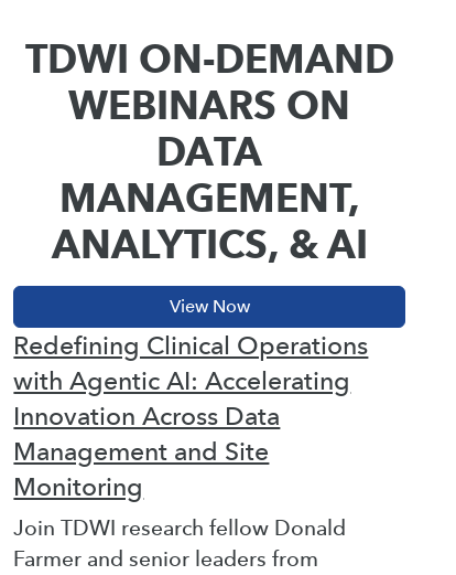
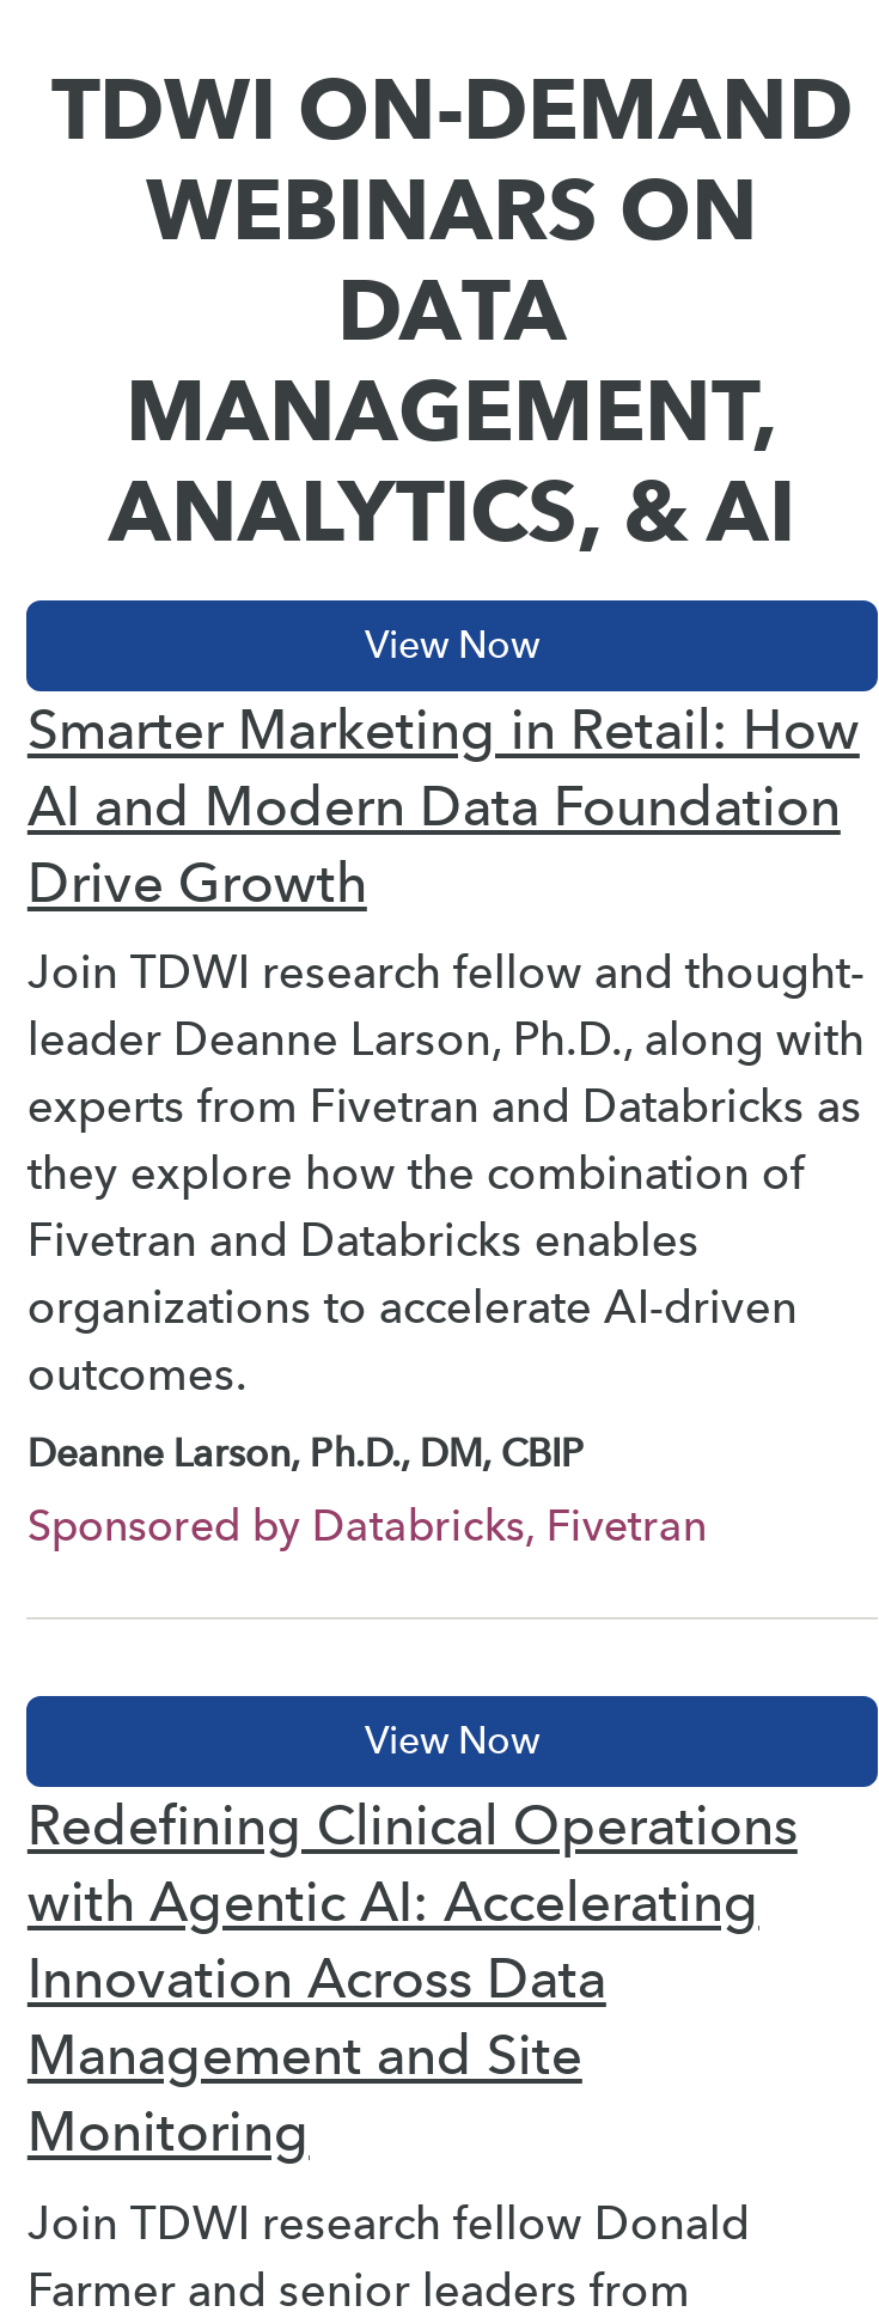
none -> [27,695,864,1553] Smarter Marketing in Retail: How | AI and Modern Data Foundation | Drive Growth | Join TDWI research fellow and thought- | leader Deanne Larson, Ph.D., along with | experts from Fivetran and Databricks as | they explore how the combination of | Fivetran and Databricks enables | organizations to accelerate AI-driven | outcomes. | Deanne Larson, Ph.D., DM, CBIP | Sponsored by Databricks, Fivetran

